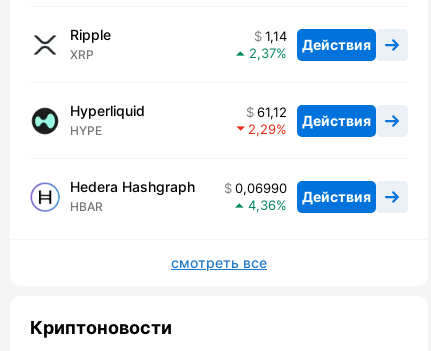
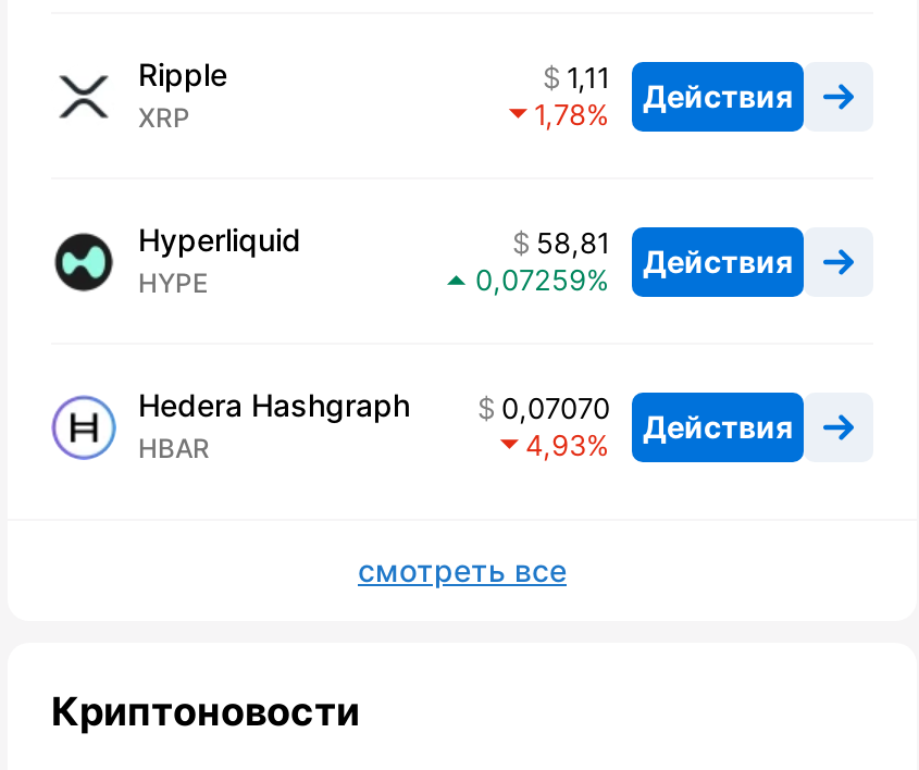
[265,28,371,53] 1,14 Действия -> [567,61,793,114] 1,11 Действия
[249,45,276,61] 2,37 -> [534,98,586,132] 1,78
[257,104,371,129] 61,12 Действия -> [536,226,793,279] 58,81 Действия
[248,121,276,137] 2,29 -> [475,263,586,298] 0,07259
[235,180,371,205] 0,06990 Действия -> [501,391,793,445] 0,07070 Действия
[248,197,276,213] 4,36 -> [525,428,586,463] 4,93

